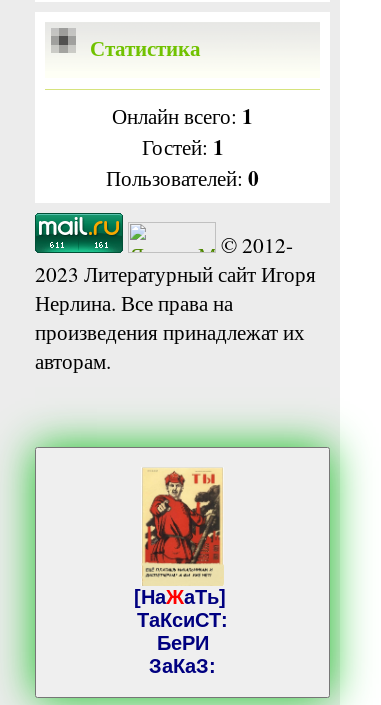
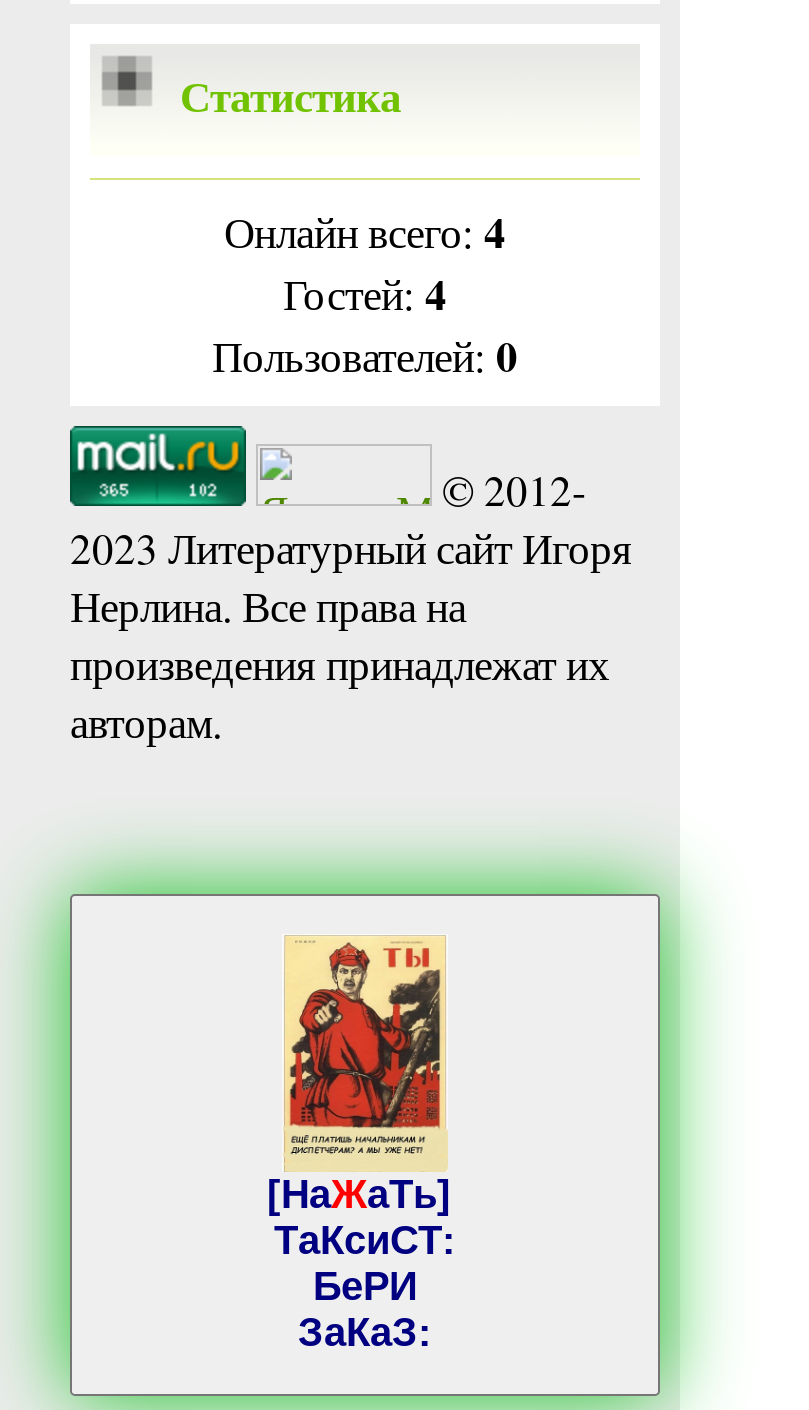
[112,100,253,131] Онлайн всего: 1 -> [224,201,506,263] Онлайн всего: 4
[141,131,223,162] Гостей: 1 -> [283,263,447,325] Гостей: 4

